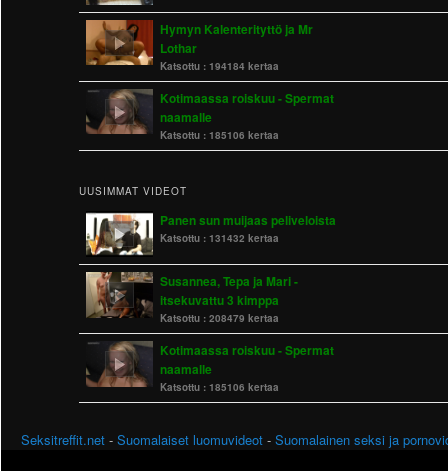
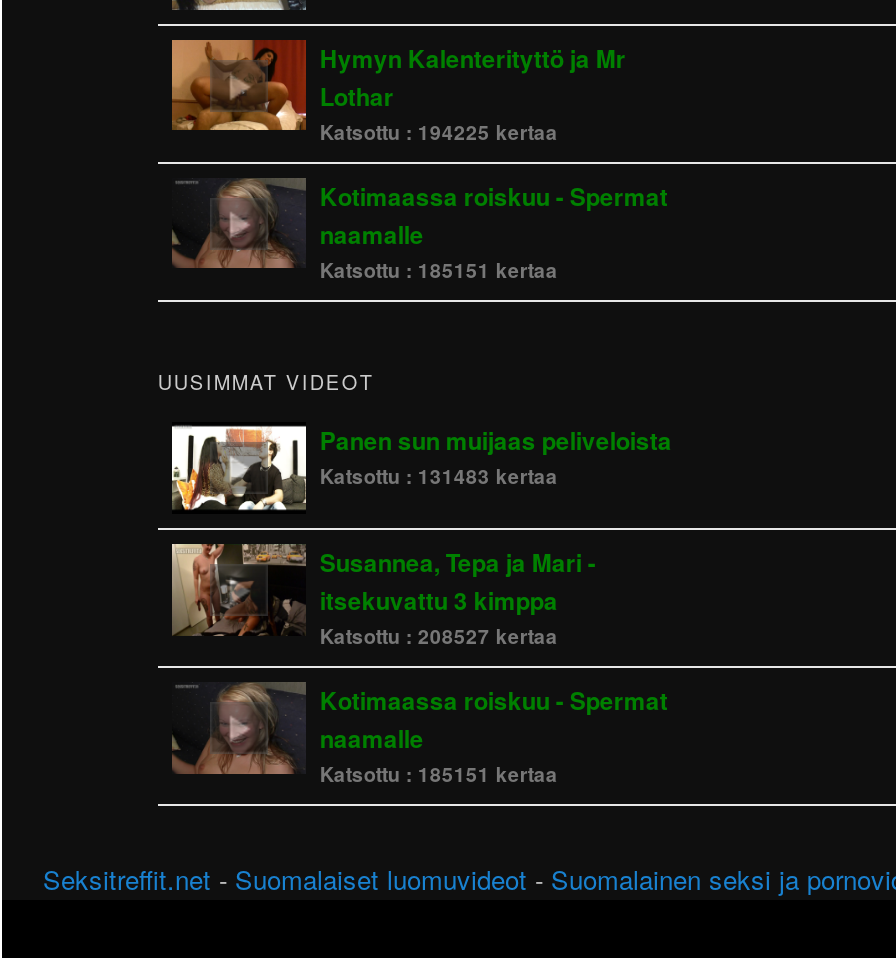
[160,59,279,73] Katsottu : 194184 kertaa -> [320,119,558,147] Katsottu : 194225 kertaa
[160,128,279,142] Katsottu : 185106 kertaa -> [320,257,558,285] Katsottu : 185151 kertaa
[160,231,279,245] Katsottu : 131432 kertaa -> [320,462,558,490] Katsottu : 131483 kertaa
[160,311,279,325] Katsottu : 208479 kertaa -> [320,622,558,650] Katsottu : 208527 kertaa
[160,380,279,394] Katsottu : 185106 kertaa -> [320,760,558,788] Katsottu : 185151 kertaa

